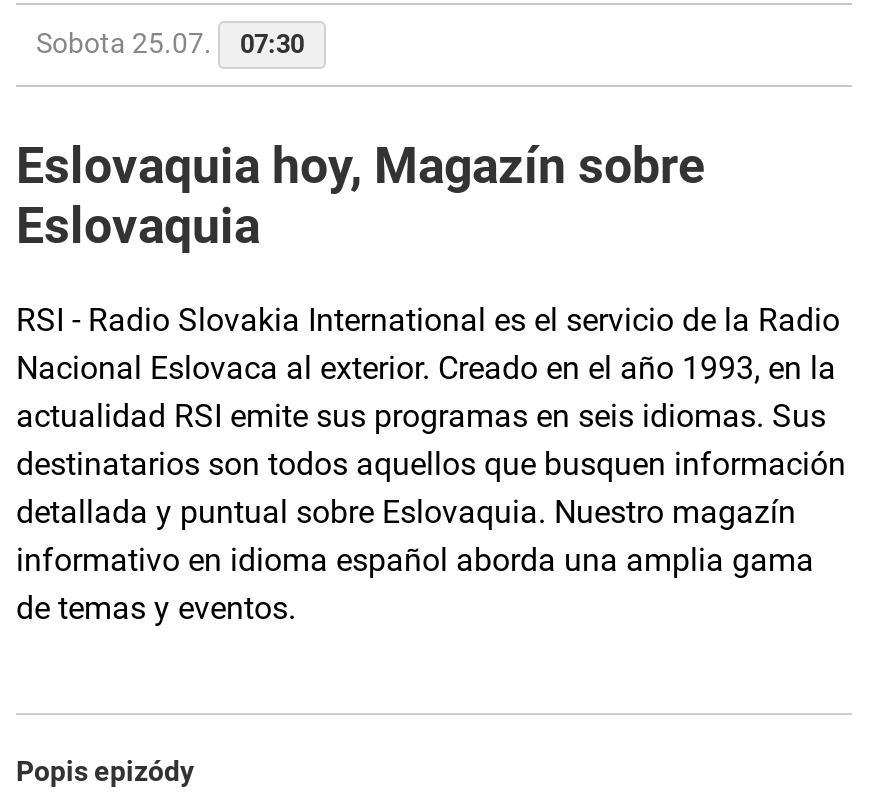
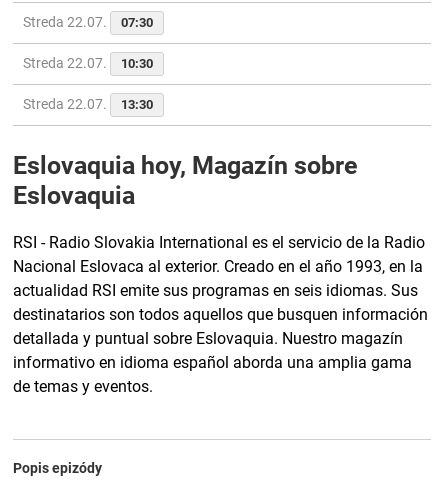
[36,28,304,60] Sobota 25.07. 07:30 -> [23,14,153,30] Streda 22.07. 07:30
none -> [23,55,153,112] Streda 22.07. | 10:30 | Streda 22.07. | 13:30

